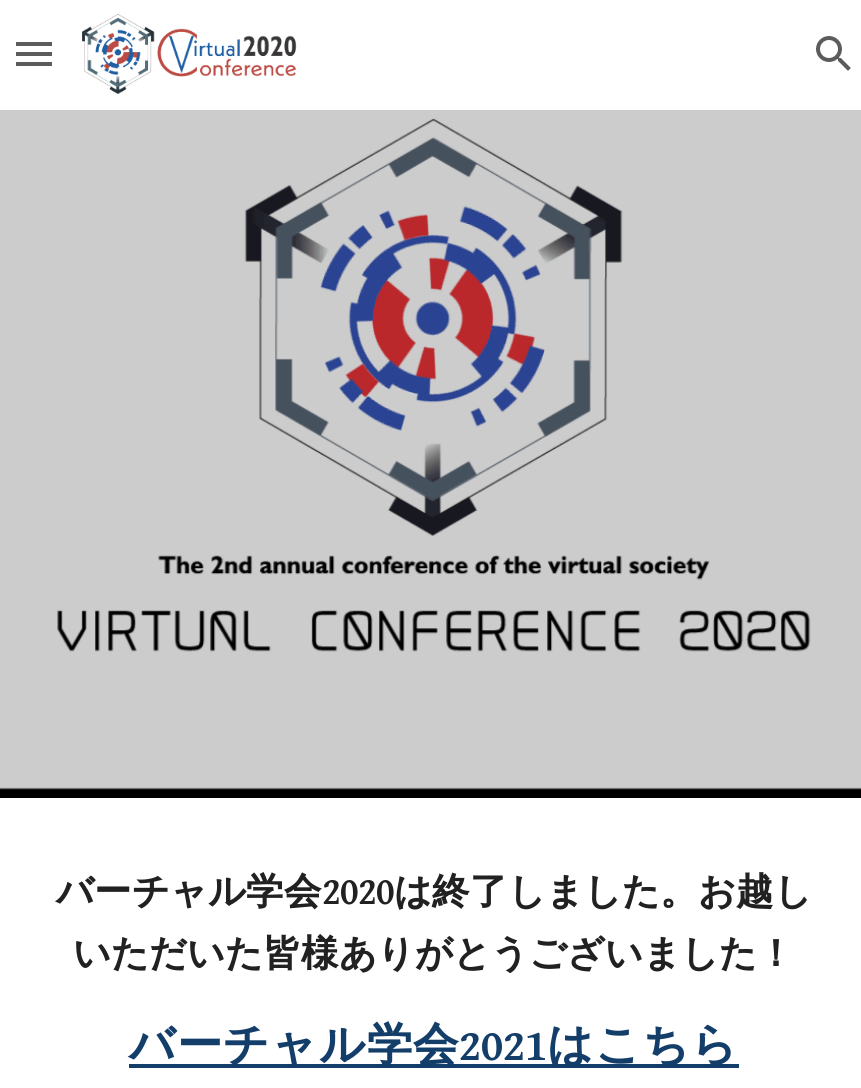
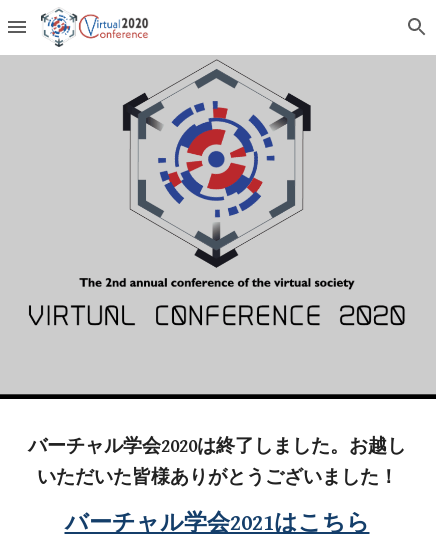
[316,202,548,434] [image] -> [157,100,275,218] [image]

